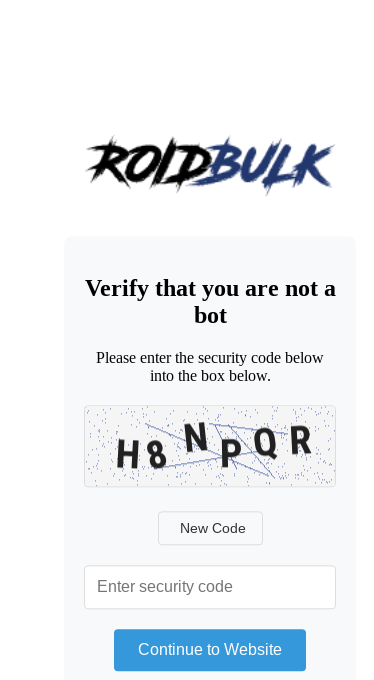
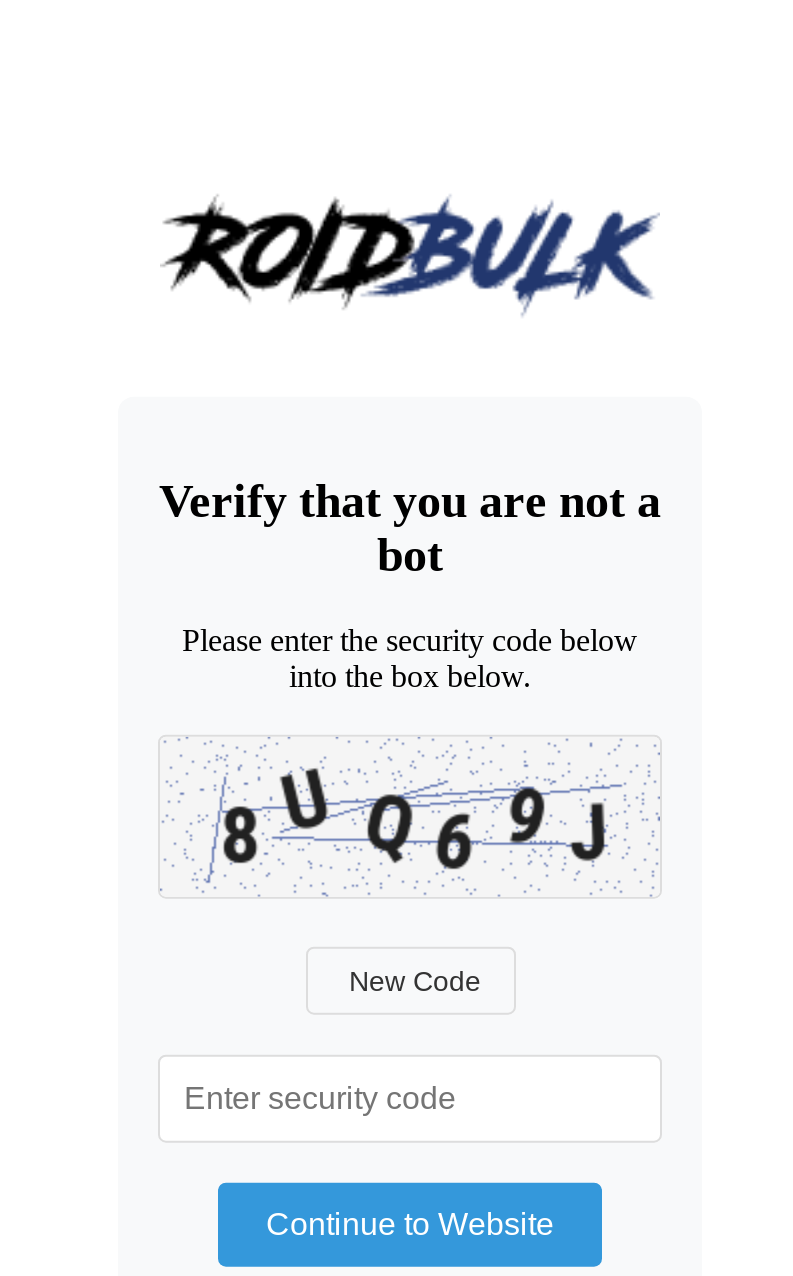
[109,412,312,479] [image] -> [204,756,618,884] [image]

